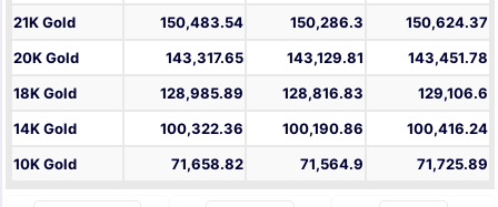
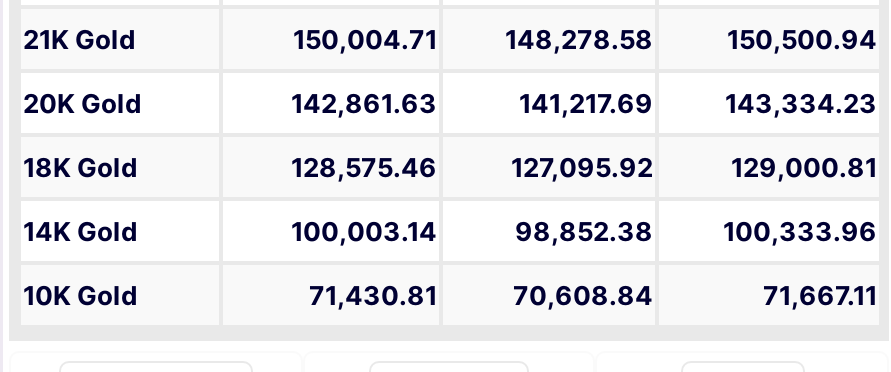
[160,14,243,31] 150,483.54 -> [293,24,437,56] 150,004.71
[290,14,363,31] 150,286.3 -> [505,24,653,56] 148,278.58
[406,14,488,31] 150,624.37 -> [727,24,877,56] 150,500.94
[166,49,243,67] 143,317.65 -> [291,88,437,120] 142,861.63
[287,49,363,67] 143,129.81 -> [519,88,653,120] 141,217.69
[408,49,488,67] 143,451.78 -> [725,88,877,120] 143,334.23
[160,85,243,102] 128,985.89 -> [291,152,437,184] 128,575.46
[282,85,363,102] 128,816.83 -> [511,152,653,184] 127,095.92
[418,85,488,102] 129,106.6 -> [731,152,877,184] 129,000.81
[160,120,243,138] 100,322.36 -> [291,216,437,248] 100,003.14
[282,120,363,138] 100,190.86 -> [515,216,653,248] 98,852.38
[407,120,488,138] 100,416.24 -> [723,216,877,248] 100,333.96
[171,155,243,173] 71,658.82 -> [309,280,437,312] 71,430.81
[300,155,363,173] 71,564.9 -> [513,280,653,312] 70,608.84
[417,155,488,173] 71,725.89 -> [763,280,877,312] 71,667.11

